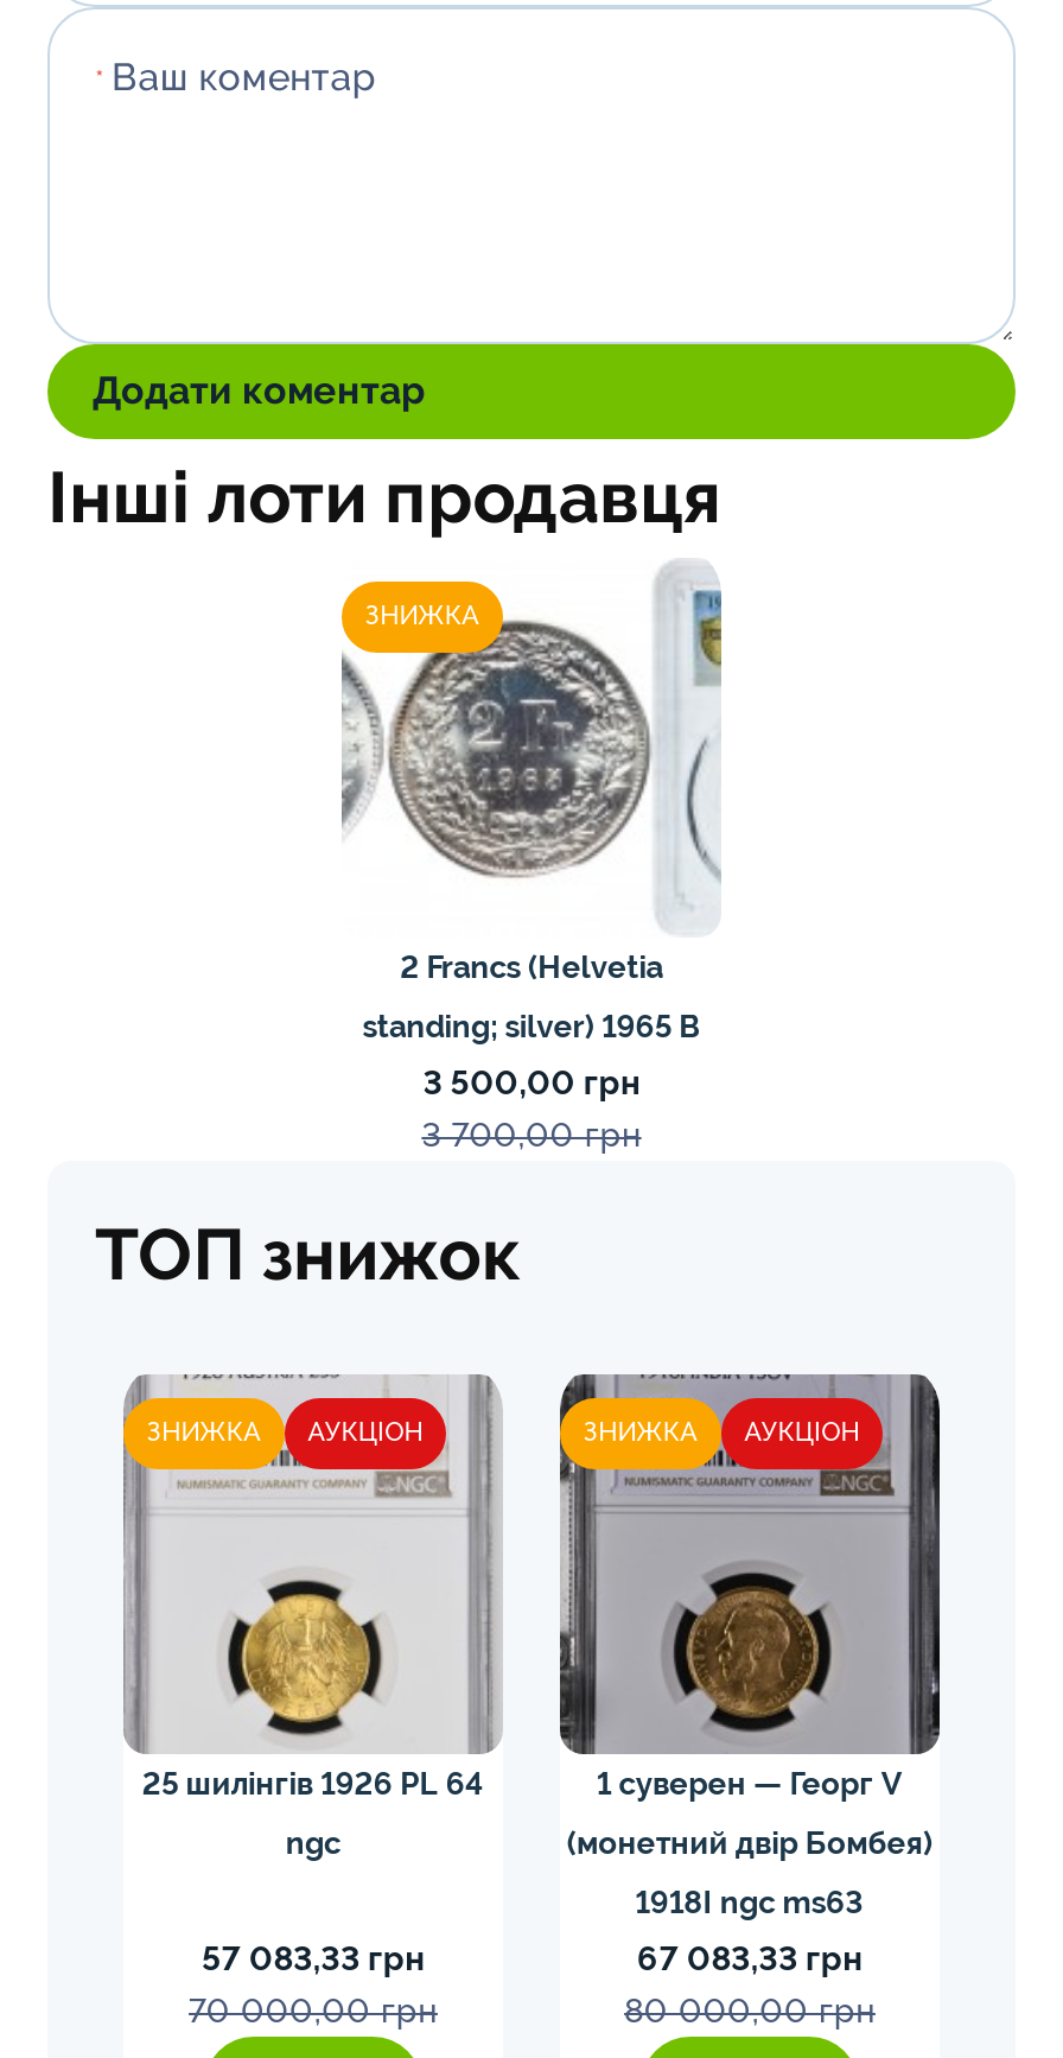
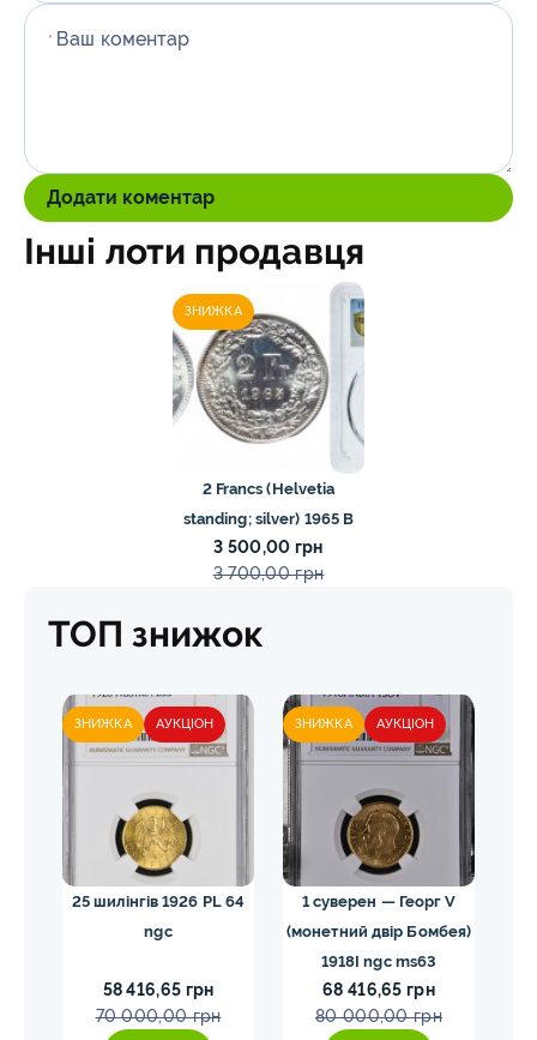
[202,1939,425,1977] 57 083,33 грн -> [102,980,214,999] 58 416,65 грн
[637,1939,863,1977] 67 083,33 грн -> [322,980,435,999] 68 416,65 грн

